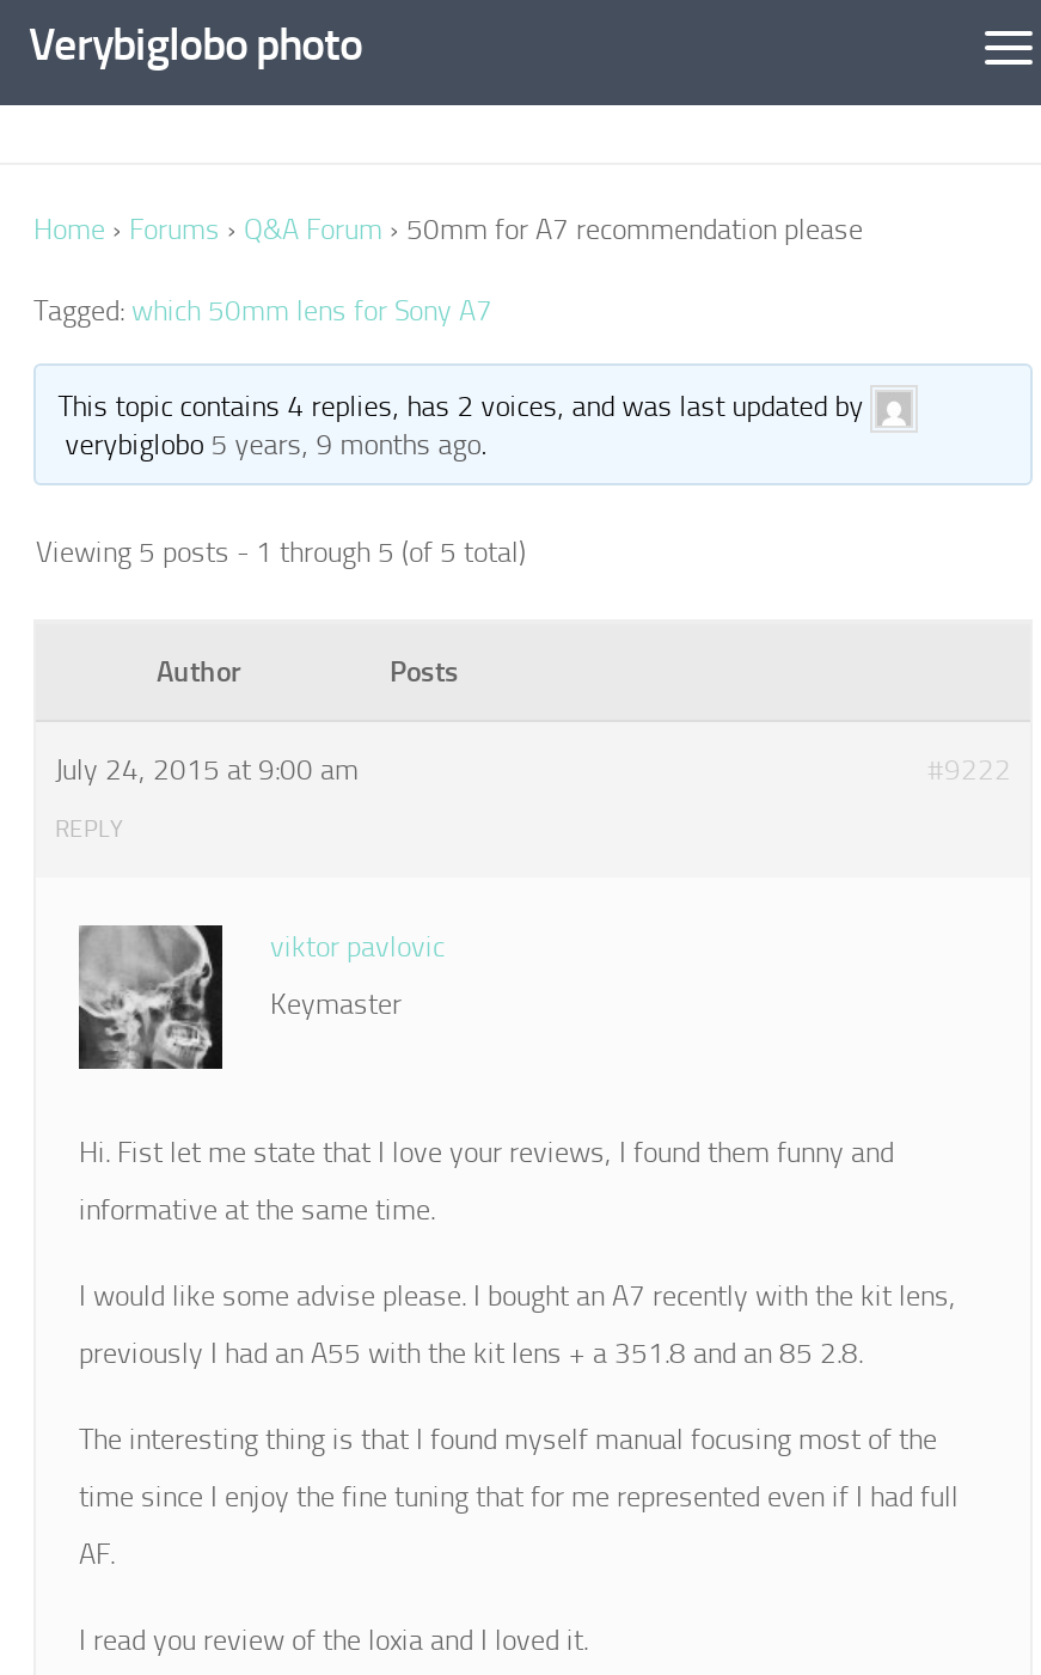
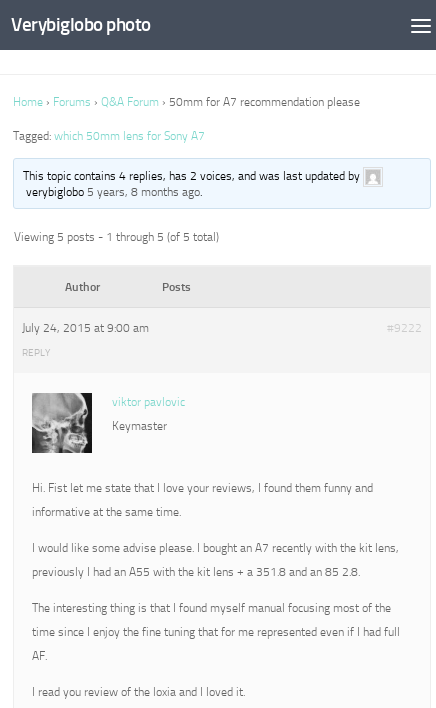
[58,428,481,461] verybiglobo 5 years, 9 months ago -> [23,185,200,199] verybiglobo 5 years, 8 months ago

